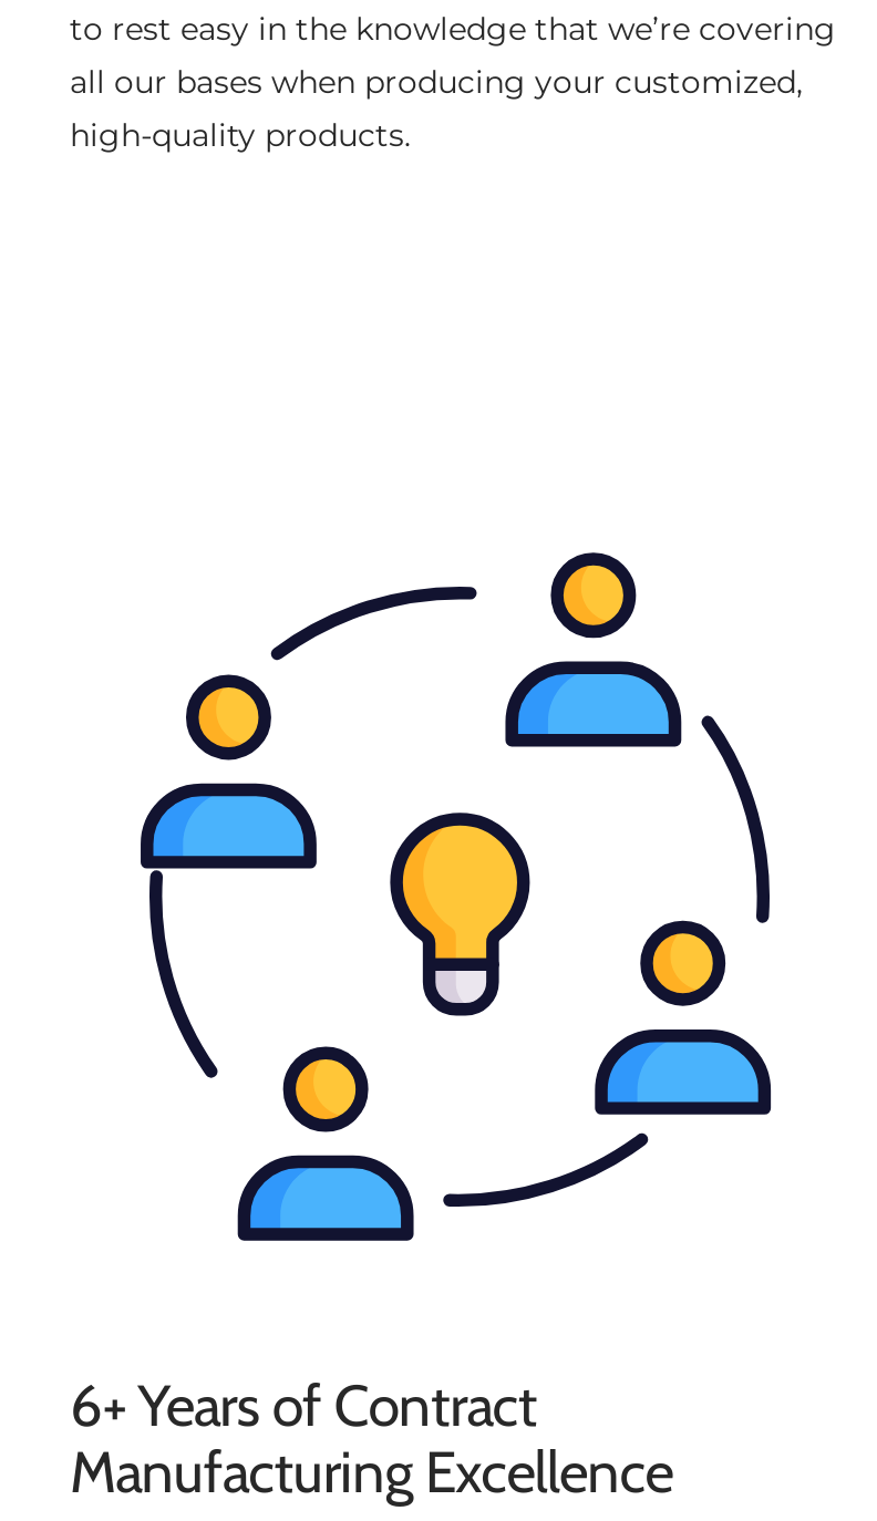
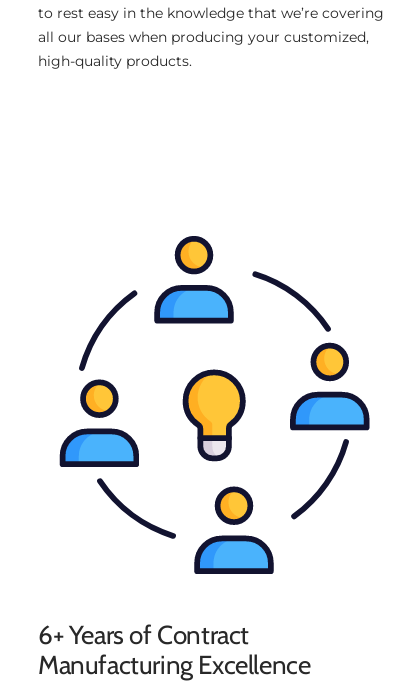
[118,522,805,1271] [image] -> [59,235,371,575] [image]

